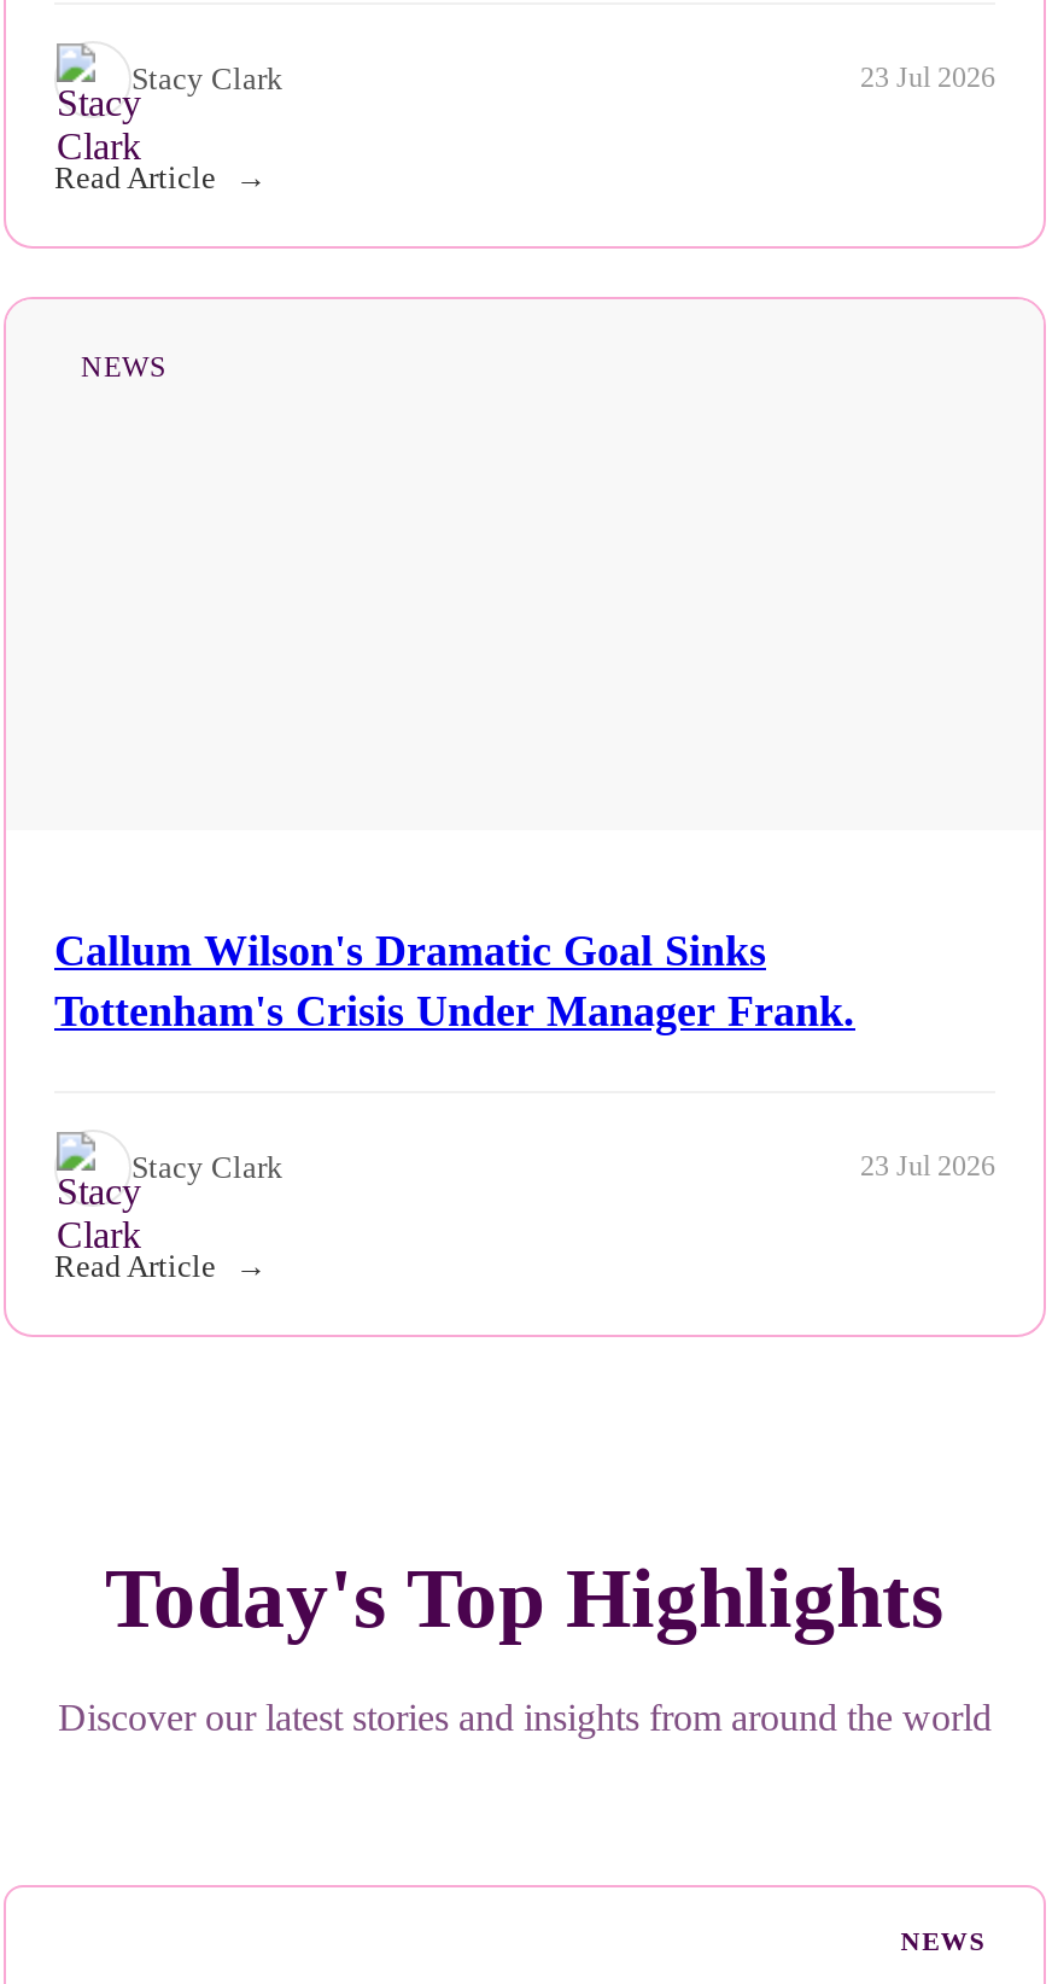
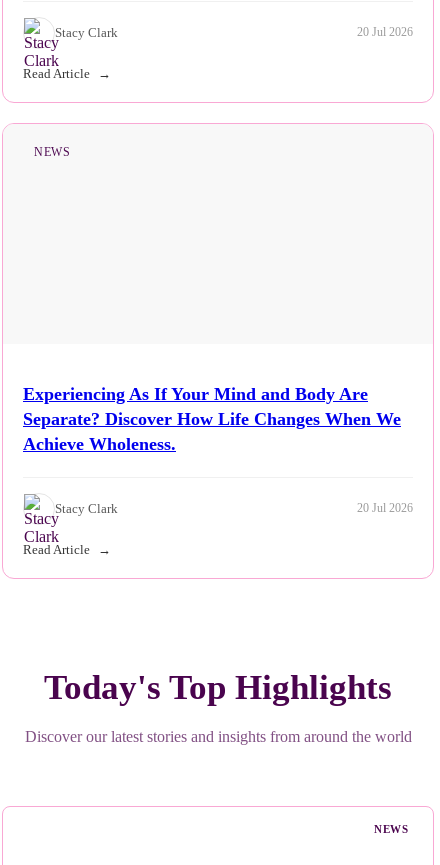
[860,61,995,94] 23 Jul 2026 -> [357,25,413,39] 20 Jul 2026
[54,926,855,1034] Callum Wilson's Dramatic Goal Sinks | Tottenham's Crisis Under Manager Frank. -> [23,384,401,454] Experiencing As If Your Mind and Body Are | Separate? Discover How Life Changes When We | Achieve Wholeness.
[860,1149,995,1183] 23 Jul 2026 -> [357,501,413,515] 20 Jul 2026

